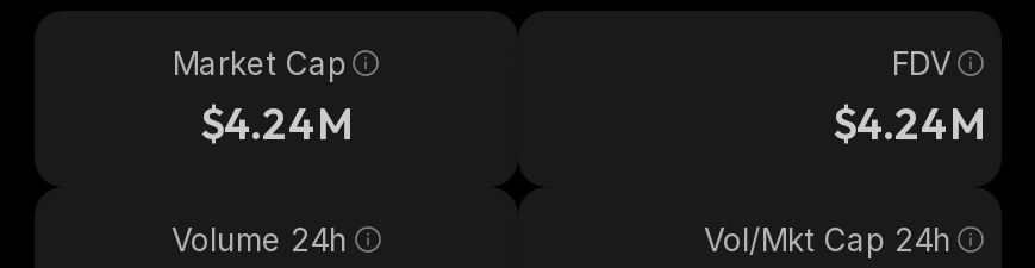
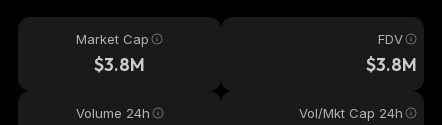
[200,96,353,151] $4.24M -> [94,53,145,76] $3.8M
[833,96,985,151] $4.24M -> [366,53,417,76] $3.8M

